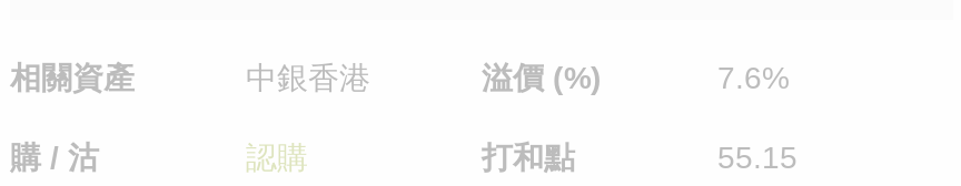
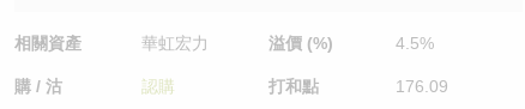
[246,60,370,95] 中銀香港 -> [141,34,209,53] 華虹宏力
[717,60,789,95] 7.6% -> [396,34,434,53] 4.5%
[717,139,797,175] 55.15 -> [396,77,448,96] 176.09

